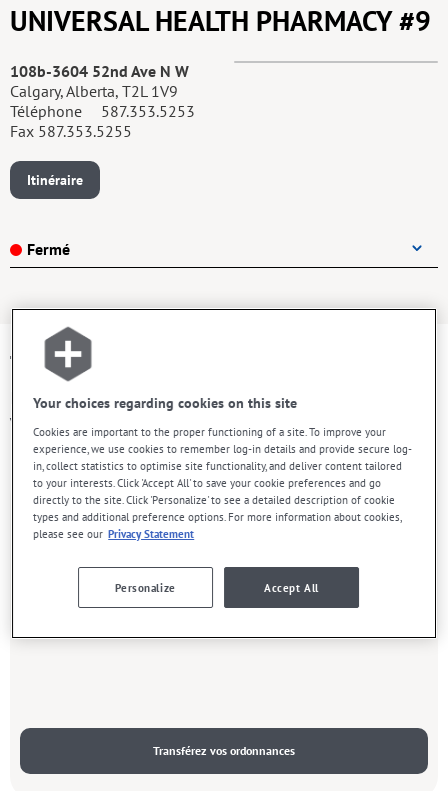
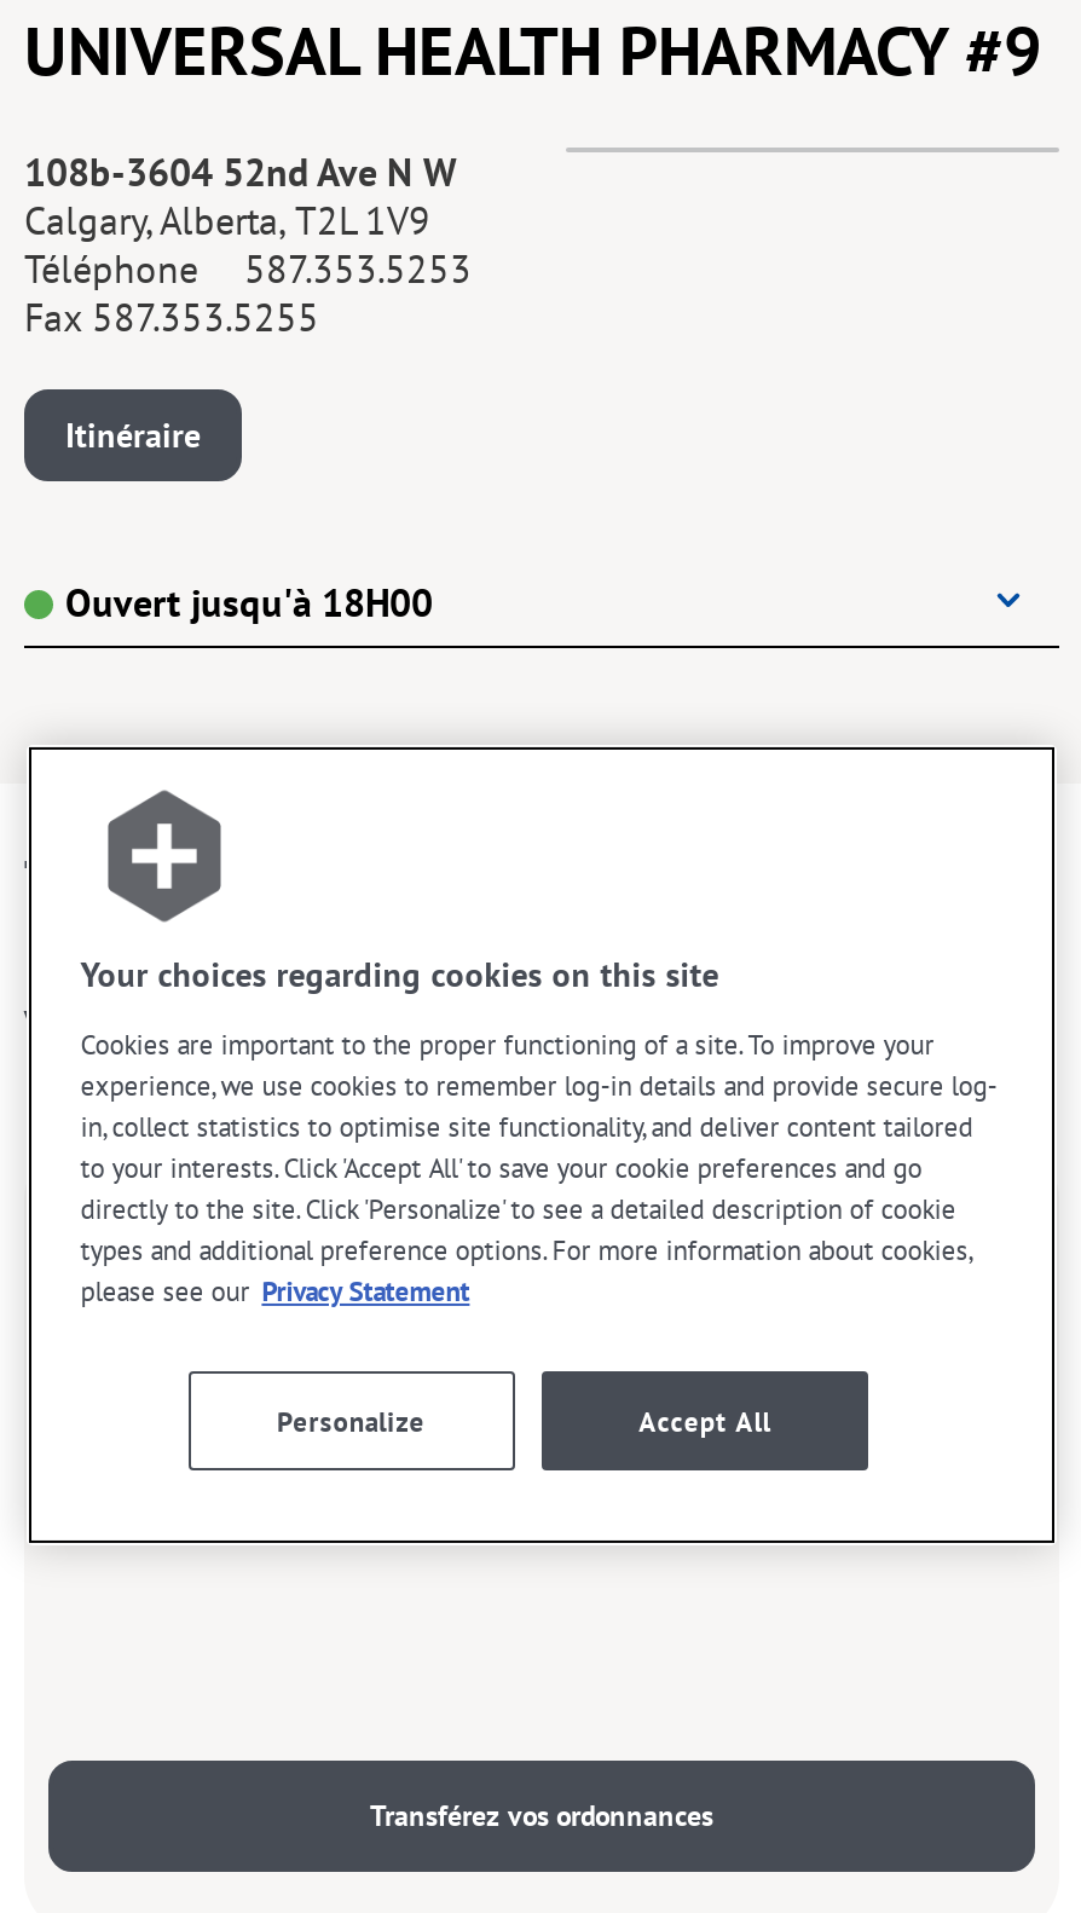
[27,239,70,259] Fermé -> [65,578,433,627] Ouvert jusqu'à 18H00

